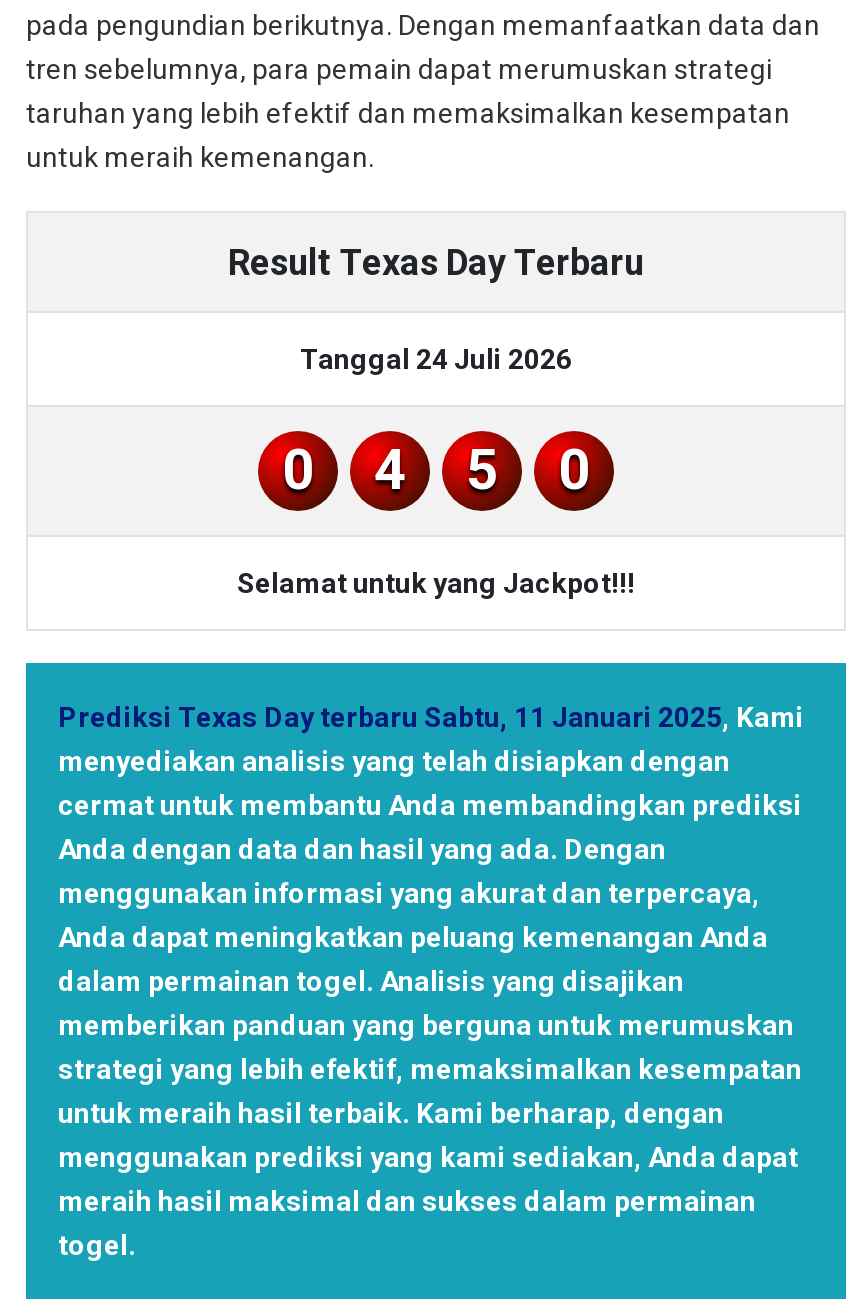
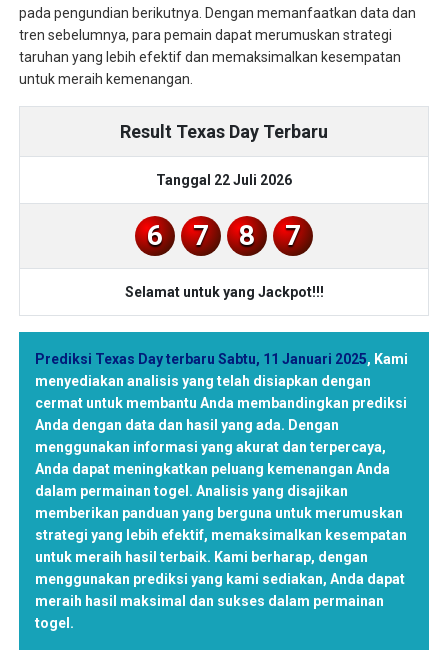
[300,342,572,374] Tanggal 24 Juli 2026 -> [156,172,292,188] Tanggal 22 Juli 2026
[282,436,314,502] 0 -> [147,219,163,252] 6
[374,436,406,502] 4 -> [193,219,209,252] 7
[466,436,498,502] 5 -> [239,219,255,252] 8
[558,436,590,502] 0 -> [285,219,301,252] 7

